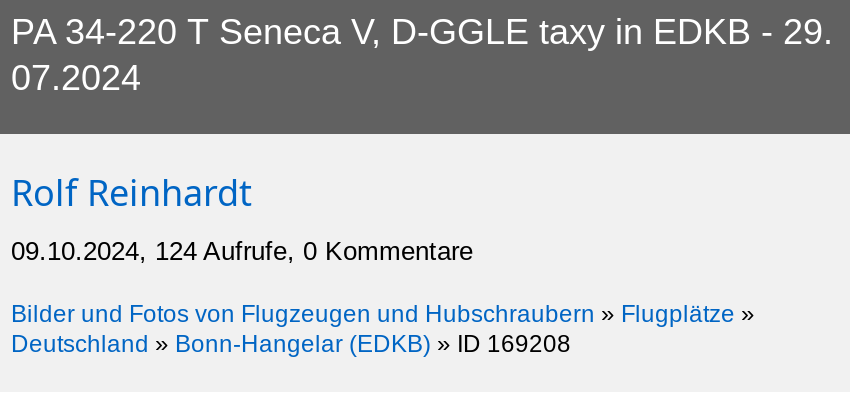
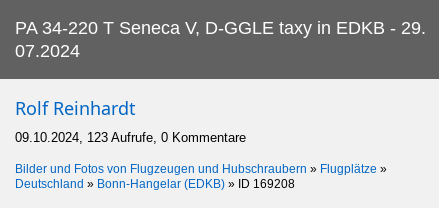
[11,235,473,265] 09.10.2024, 124 Aufrufe, 0 Kommentare -> [15,129,246,144] 09.10.2024, 123 Aufrufe, 0 Kommentare

